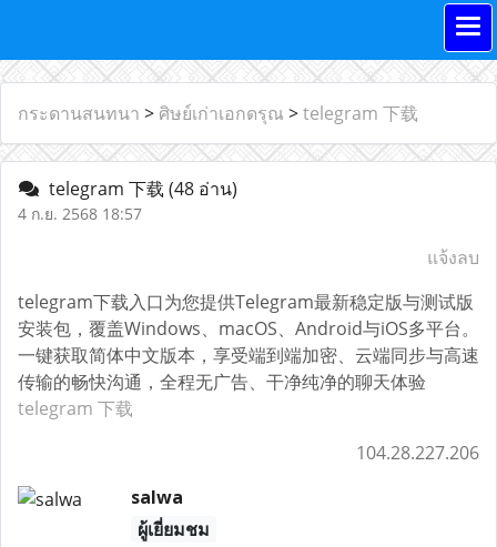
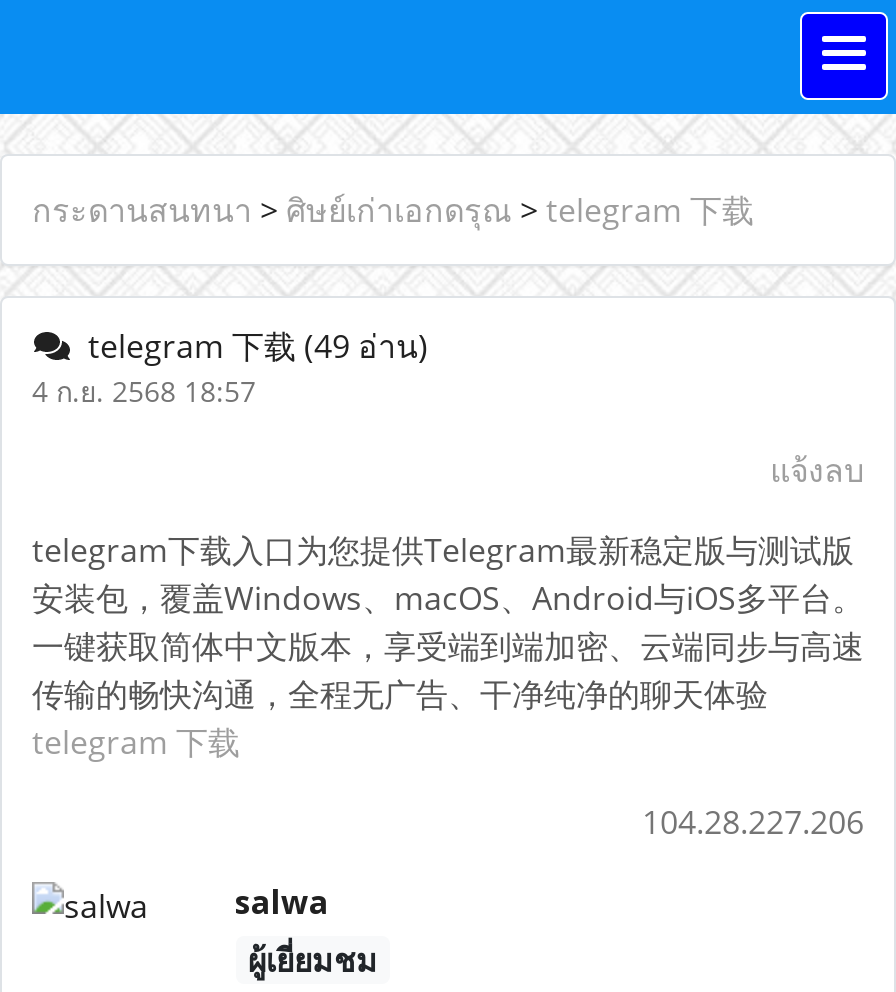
[40,176,237,201] telegram 下载(48 อ่าน) -> [72,324,428,368] telegram 下载(49 อ่าน)

